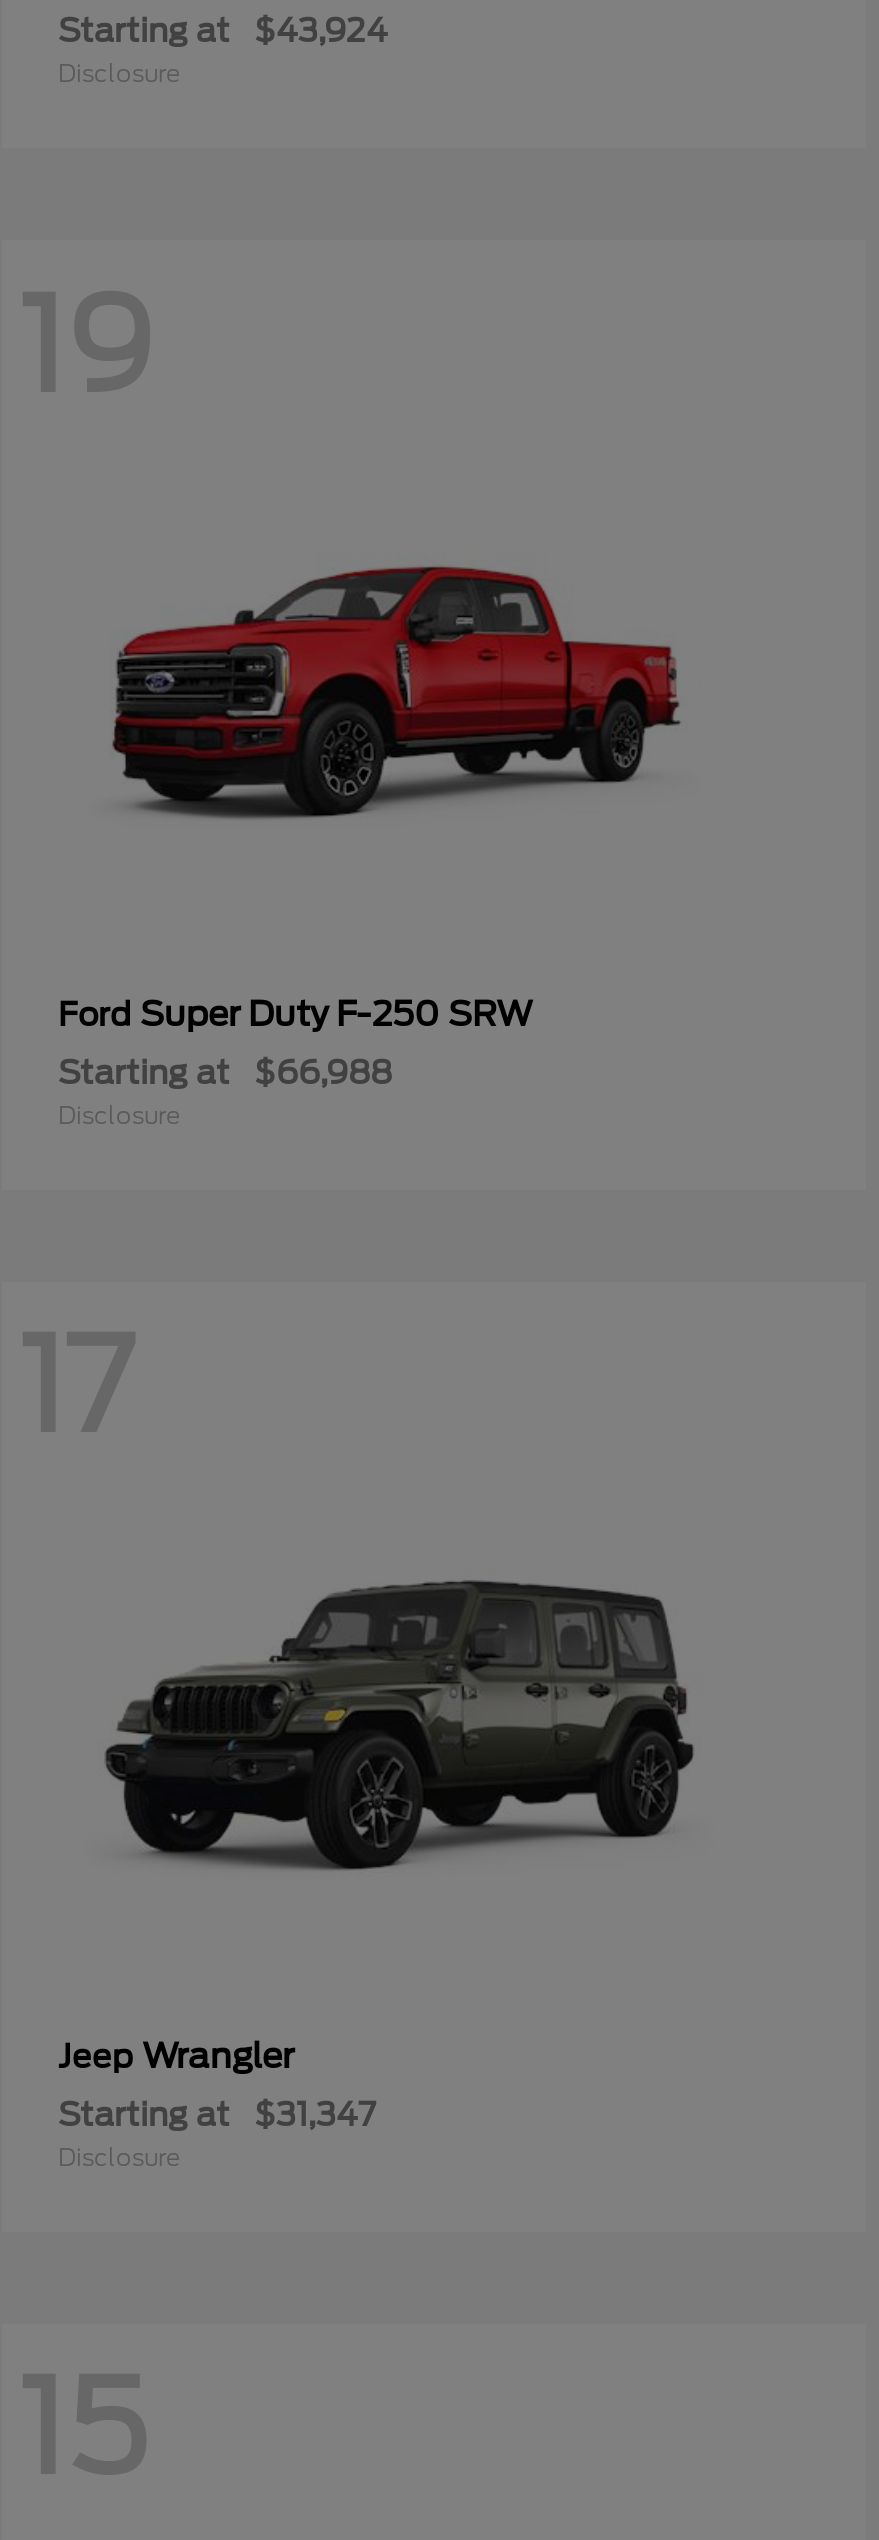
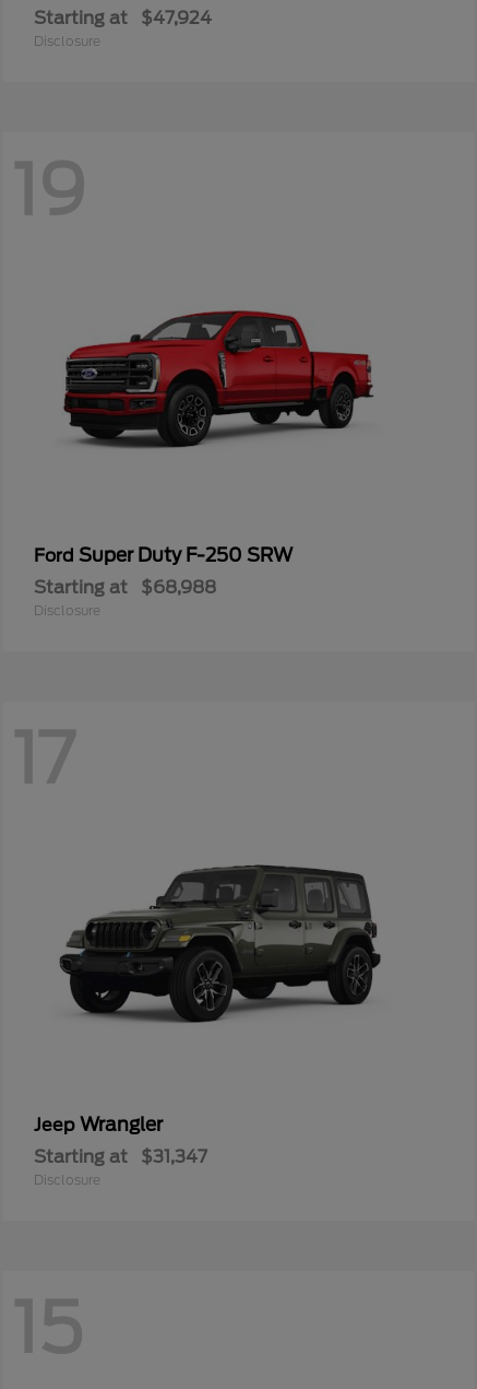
[58,12,388,50] Starting at $43,924 -> [34,8,212,29] Starting at $47,924
[58,1054,392,1092] Starting at $66,988 -> [34,577,216,598] Starting at $68,988

